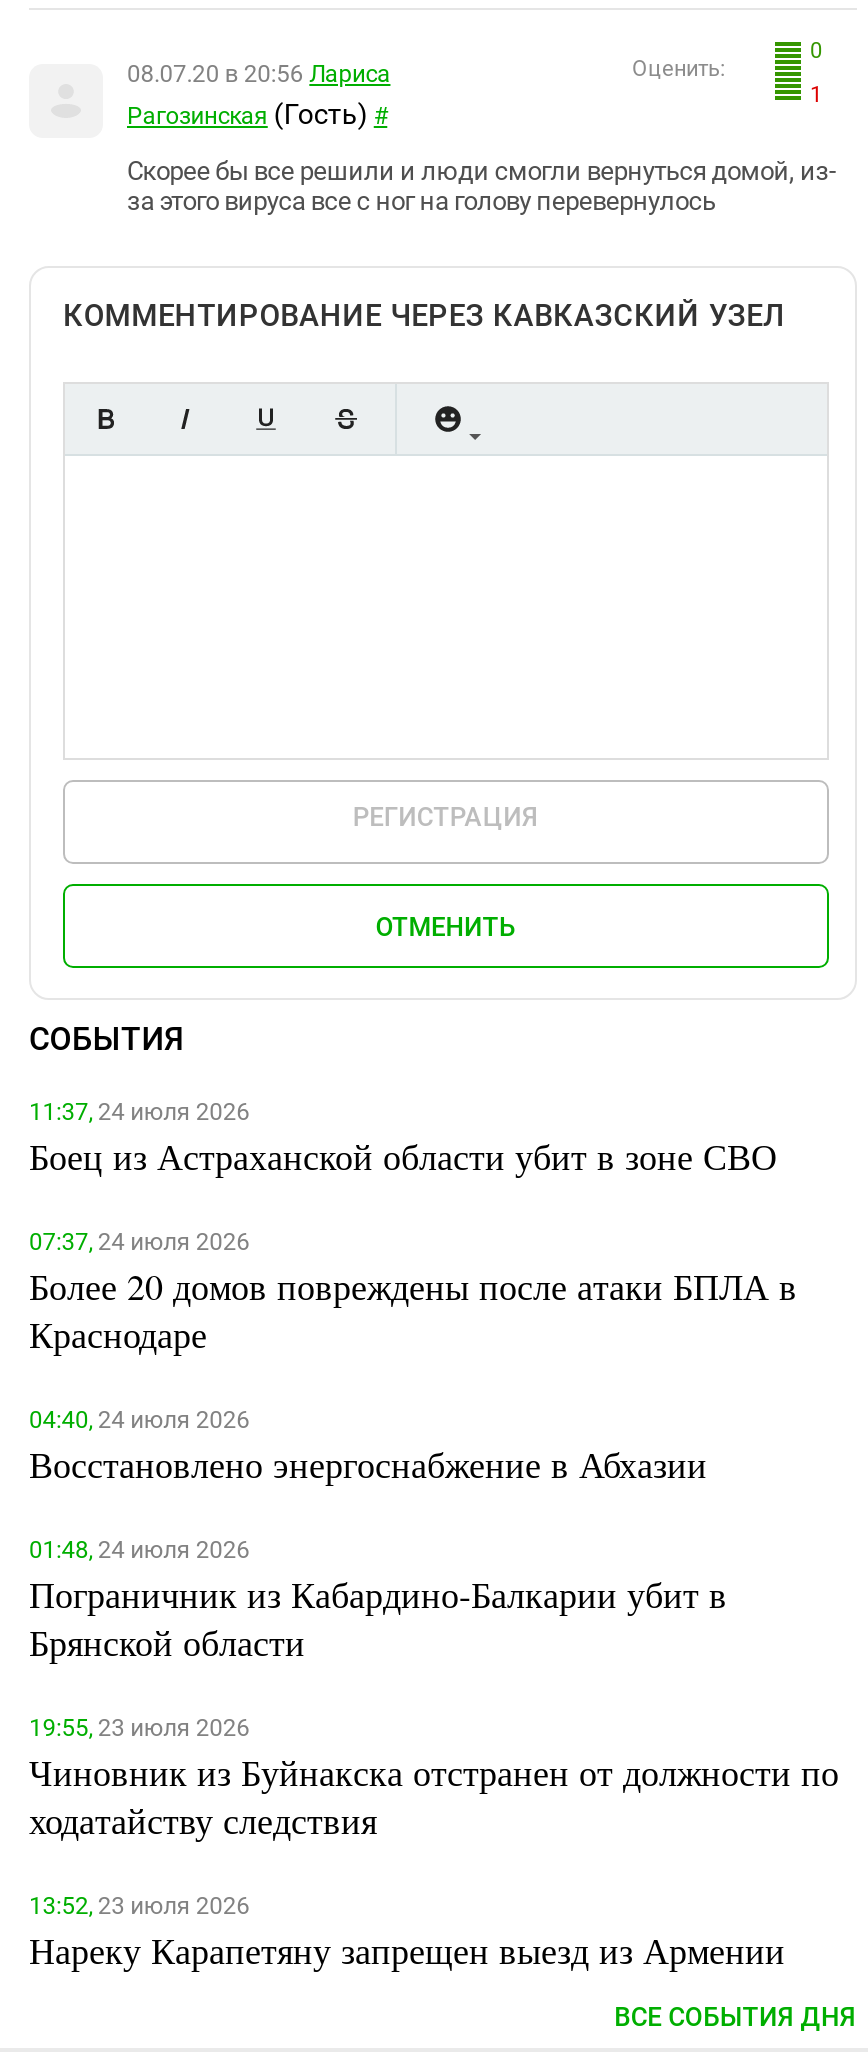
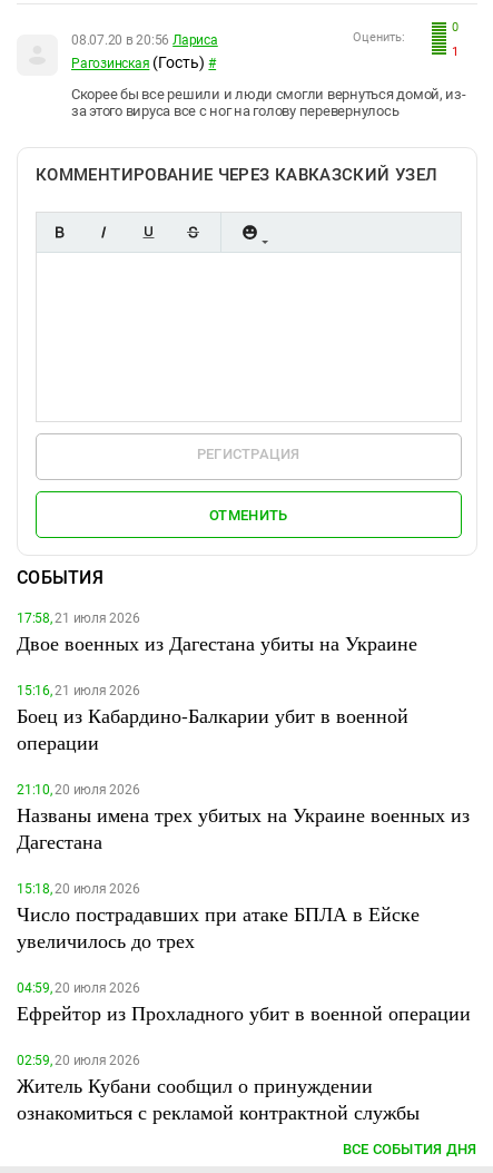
[29,1099,777,1181] 11:37, 24 июля 2026 | Боец из Астраханской области убит в зоне СВО -> [17,611,417,657] 17:58, 21 июля 2026 | Двое военных из Дагестана убиты на Украине
[29,1229,797,1359] 07:37, 24 июля 2026 | Более 20 домов повреждены после атаки БПЛА в | Краснодаре -> [17,683,408,756] 15:16, 21 июля 2026 | Боец из Кабардино-Балкарии убит в военной | операции
[29,1407,707,1489] 04:40, 24 июля 2026 | Восстановлено энергоснабжение в Абхазии -> [17,783,470,855] 21:10, 20 июля 2026 | Названы имена трех убитых на Украине военных из | Дагестана
[29,1537,727,1667] 01:48, 24 июля 2026 | Пограничник из Кабардино-Балкарии убит в | Брянской области -> [17,882,420,954] 15:18, 20 июля 2026 | Число пострадавших при атаке БПЛА в Ейске | увеличилось до трех
[29,1715,839,1845] 19:55, 23 июля 2026 | Чиновник из Буйнакска отстранен от должности по | ходатайству следствия -> [17,981,471,1027] 04:59, 20 июля 2026 | Ефрейтор из Прохладного убит в военной операции
[29,1893,785,1975] 13:52, 23 июля 2026 | Нареку Карапетяну запрещен выезд из Армении -> [17,1053,420,1126] 02:59, 20 июля 2026 | Житель Кубани сообщил о принуждении | ознакомиться с рекламой контрактной службы

